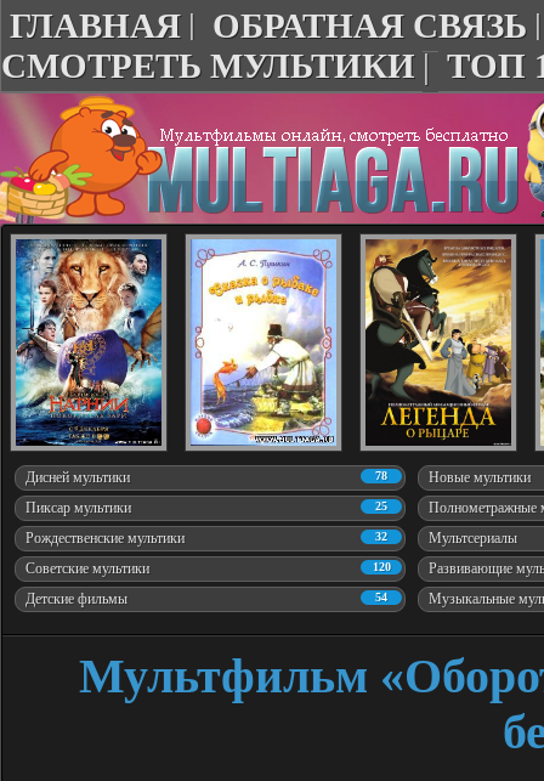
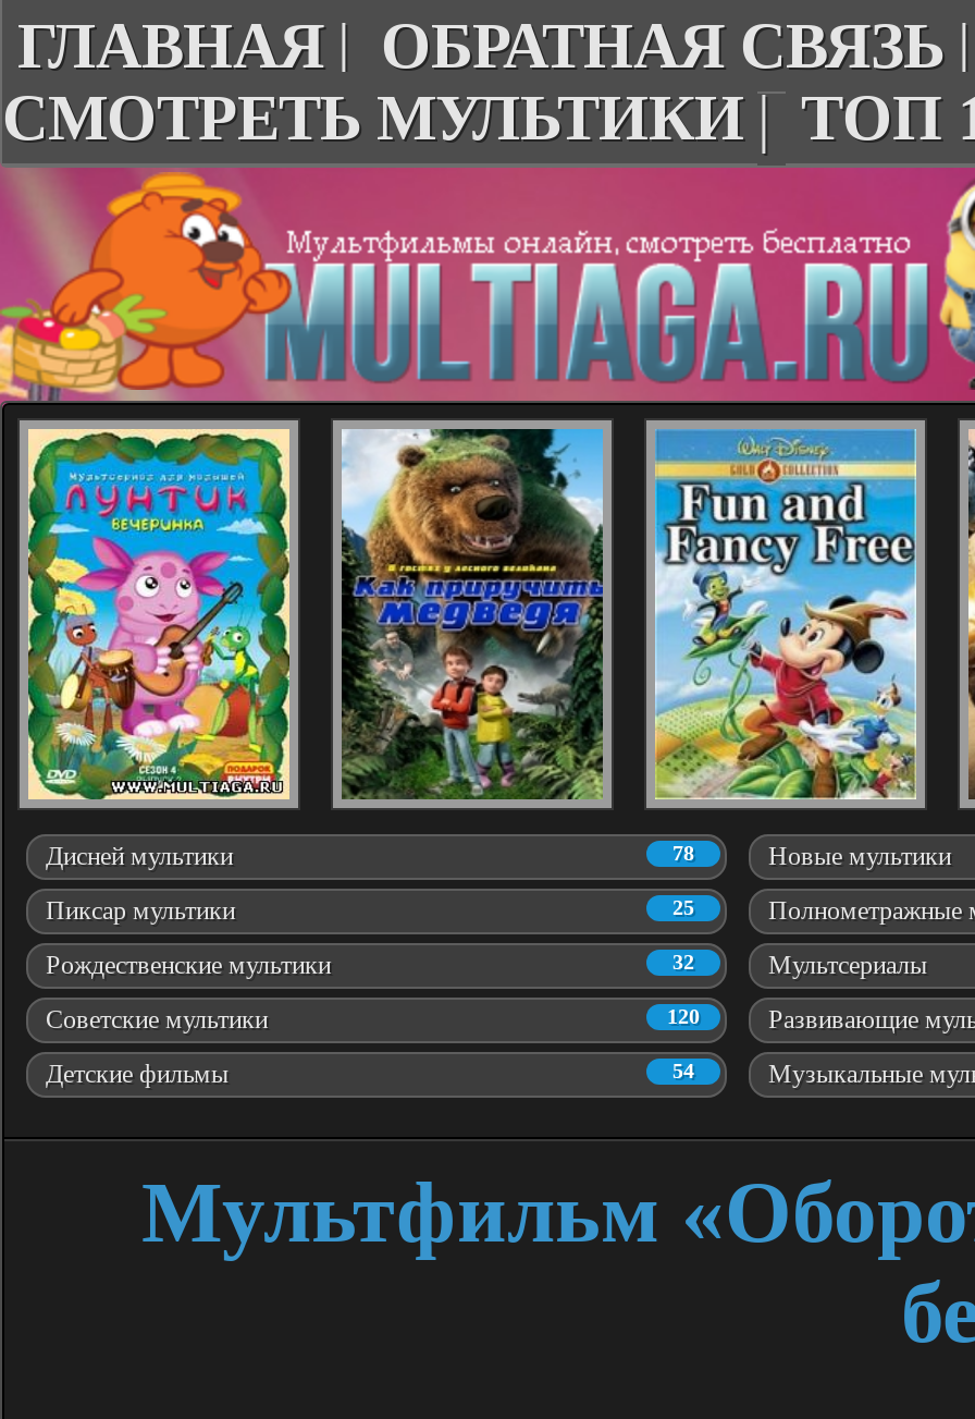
[15,238,163,447] [image] -> [26,427,292,802] [image]
[189,238,338,447] [image] -> [340,427,605,802] [image]
[364,238,512,447] [image] -> [653,429,918,802] [image]

